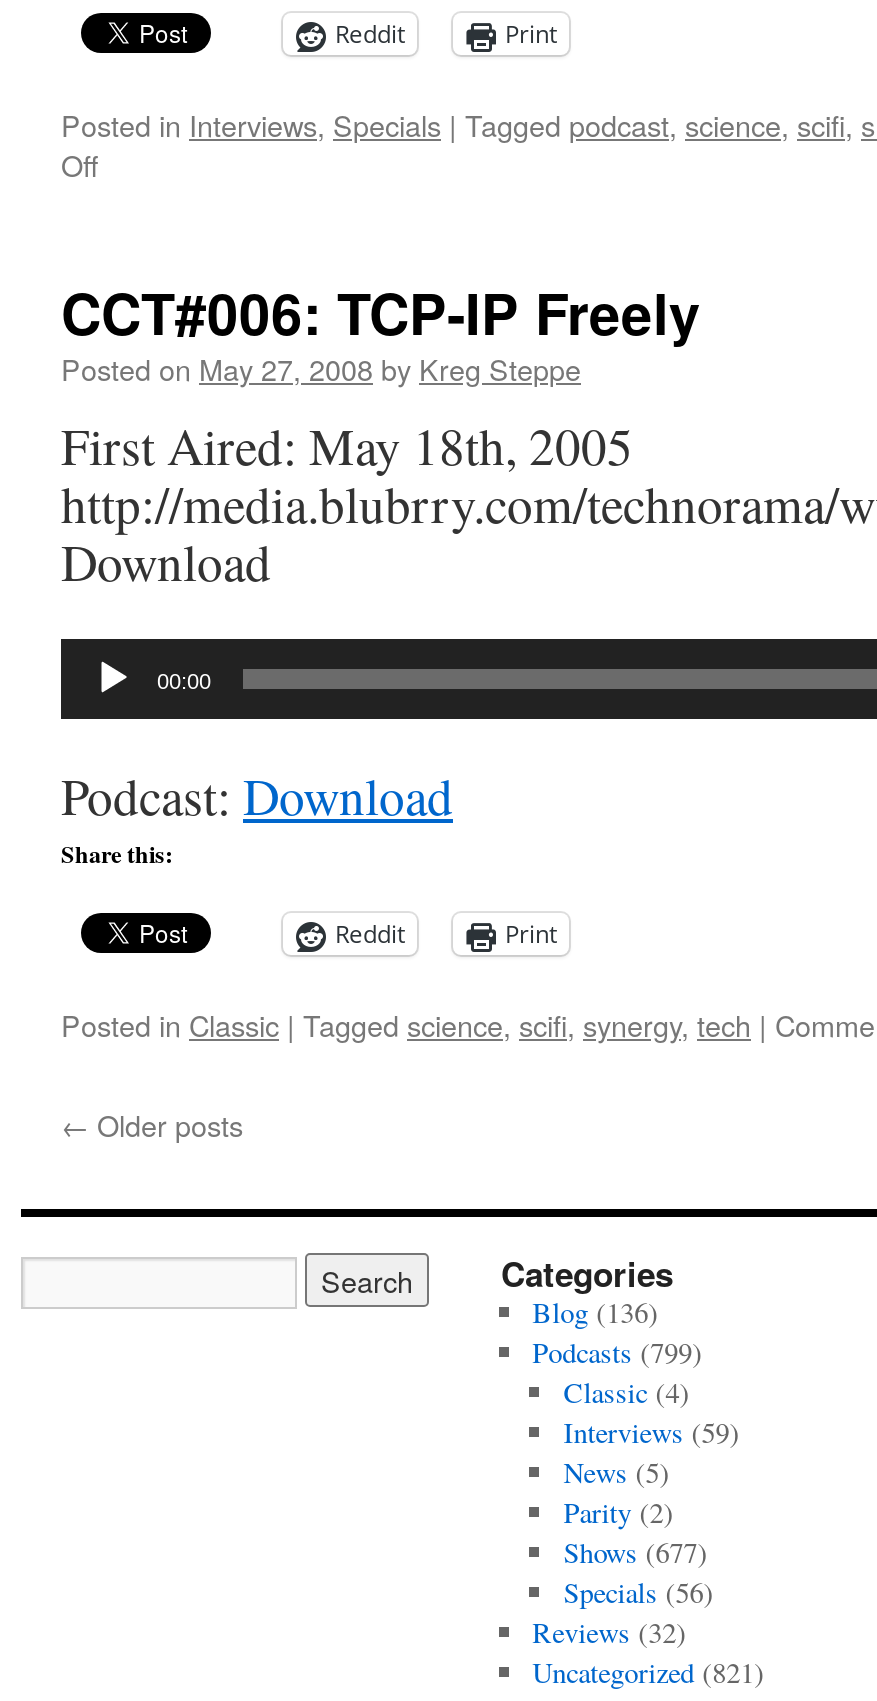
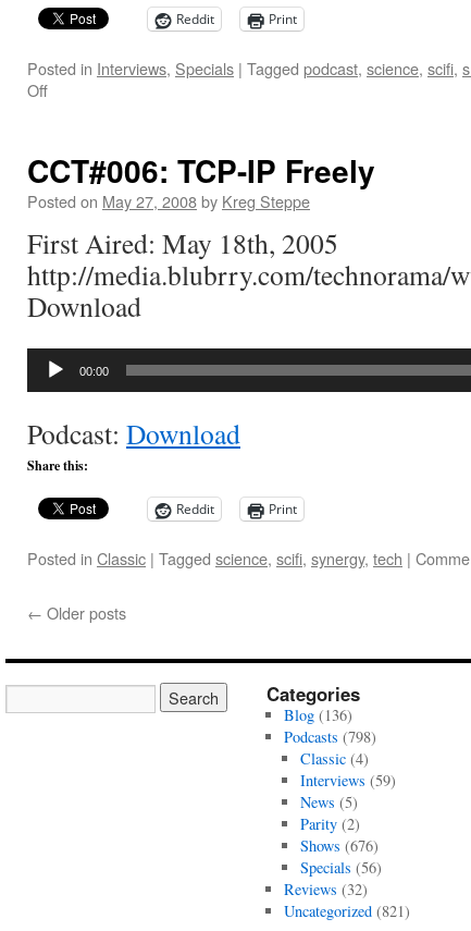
[532,1333,702,1371] Podcasts (799) -> [283,726,376,747] Podcasts (798)
[563,1533,707,1571] Shows (677) -> [300,835,379,856] Shows (676)

